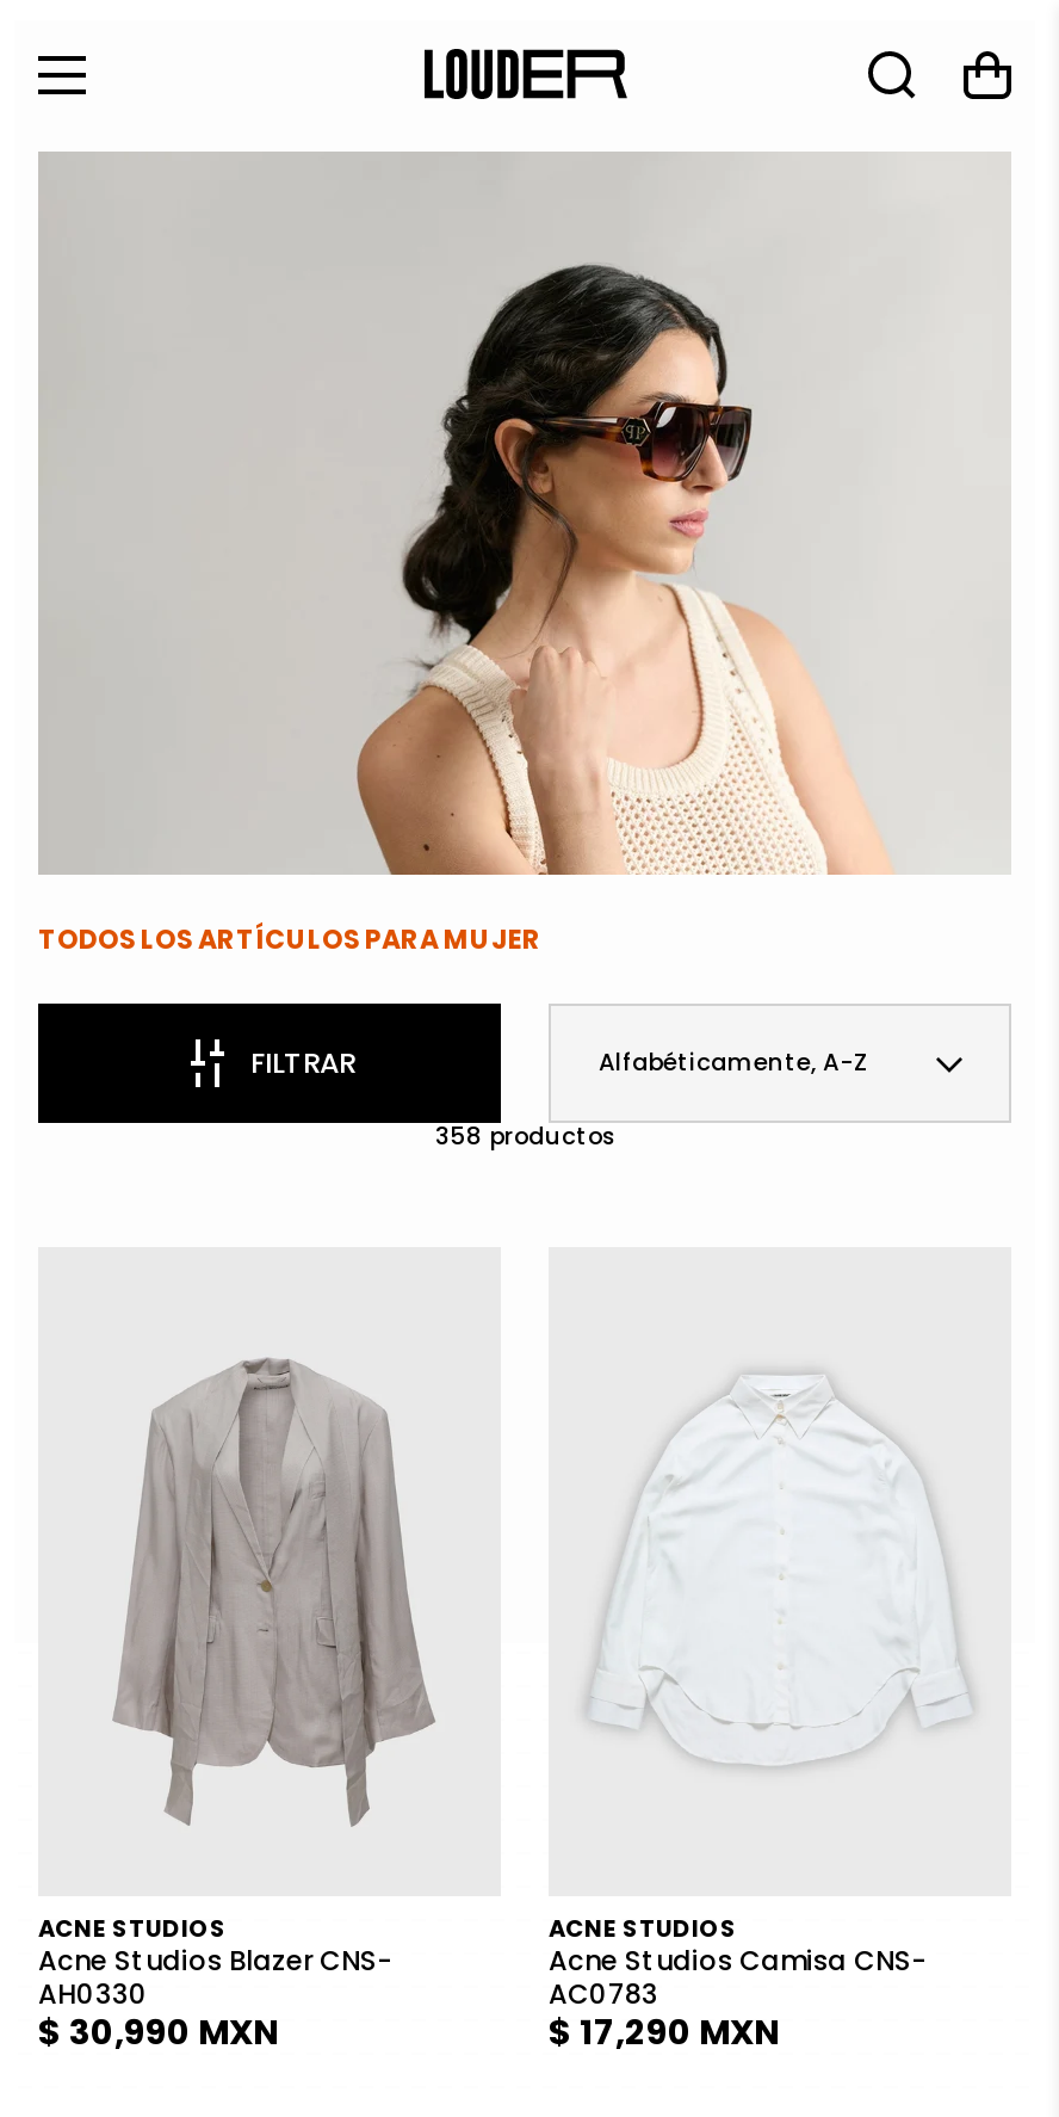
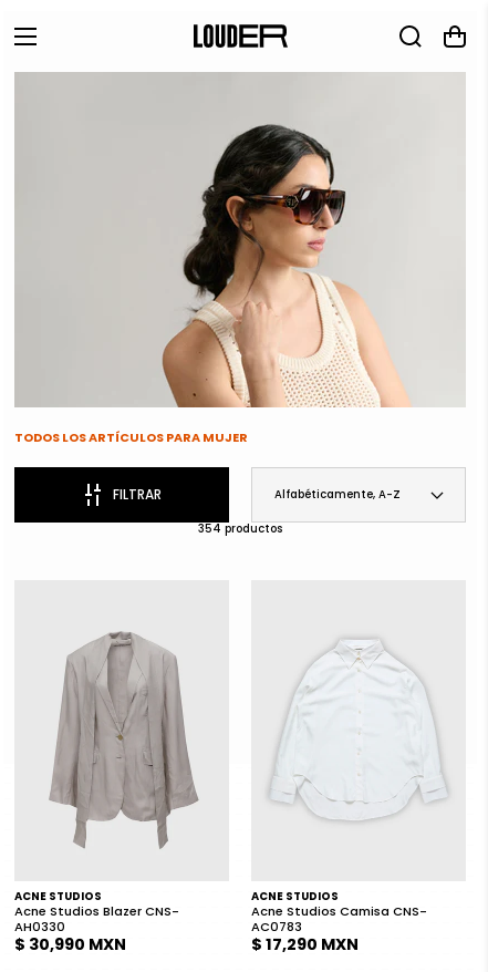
[435,1121,614,1152] 358 productos -> [198,521,282,536] 354 productos

